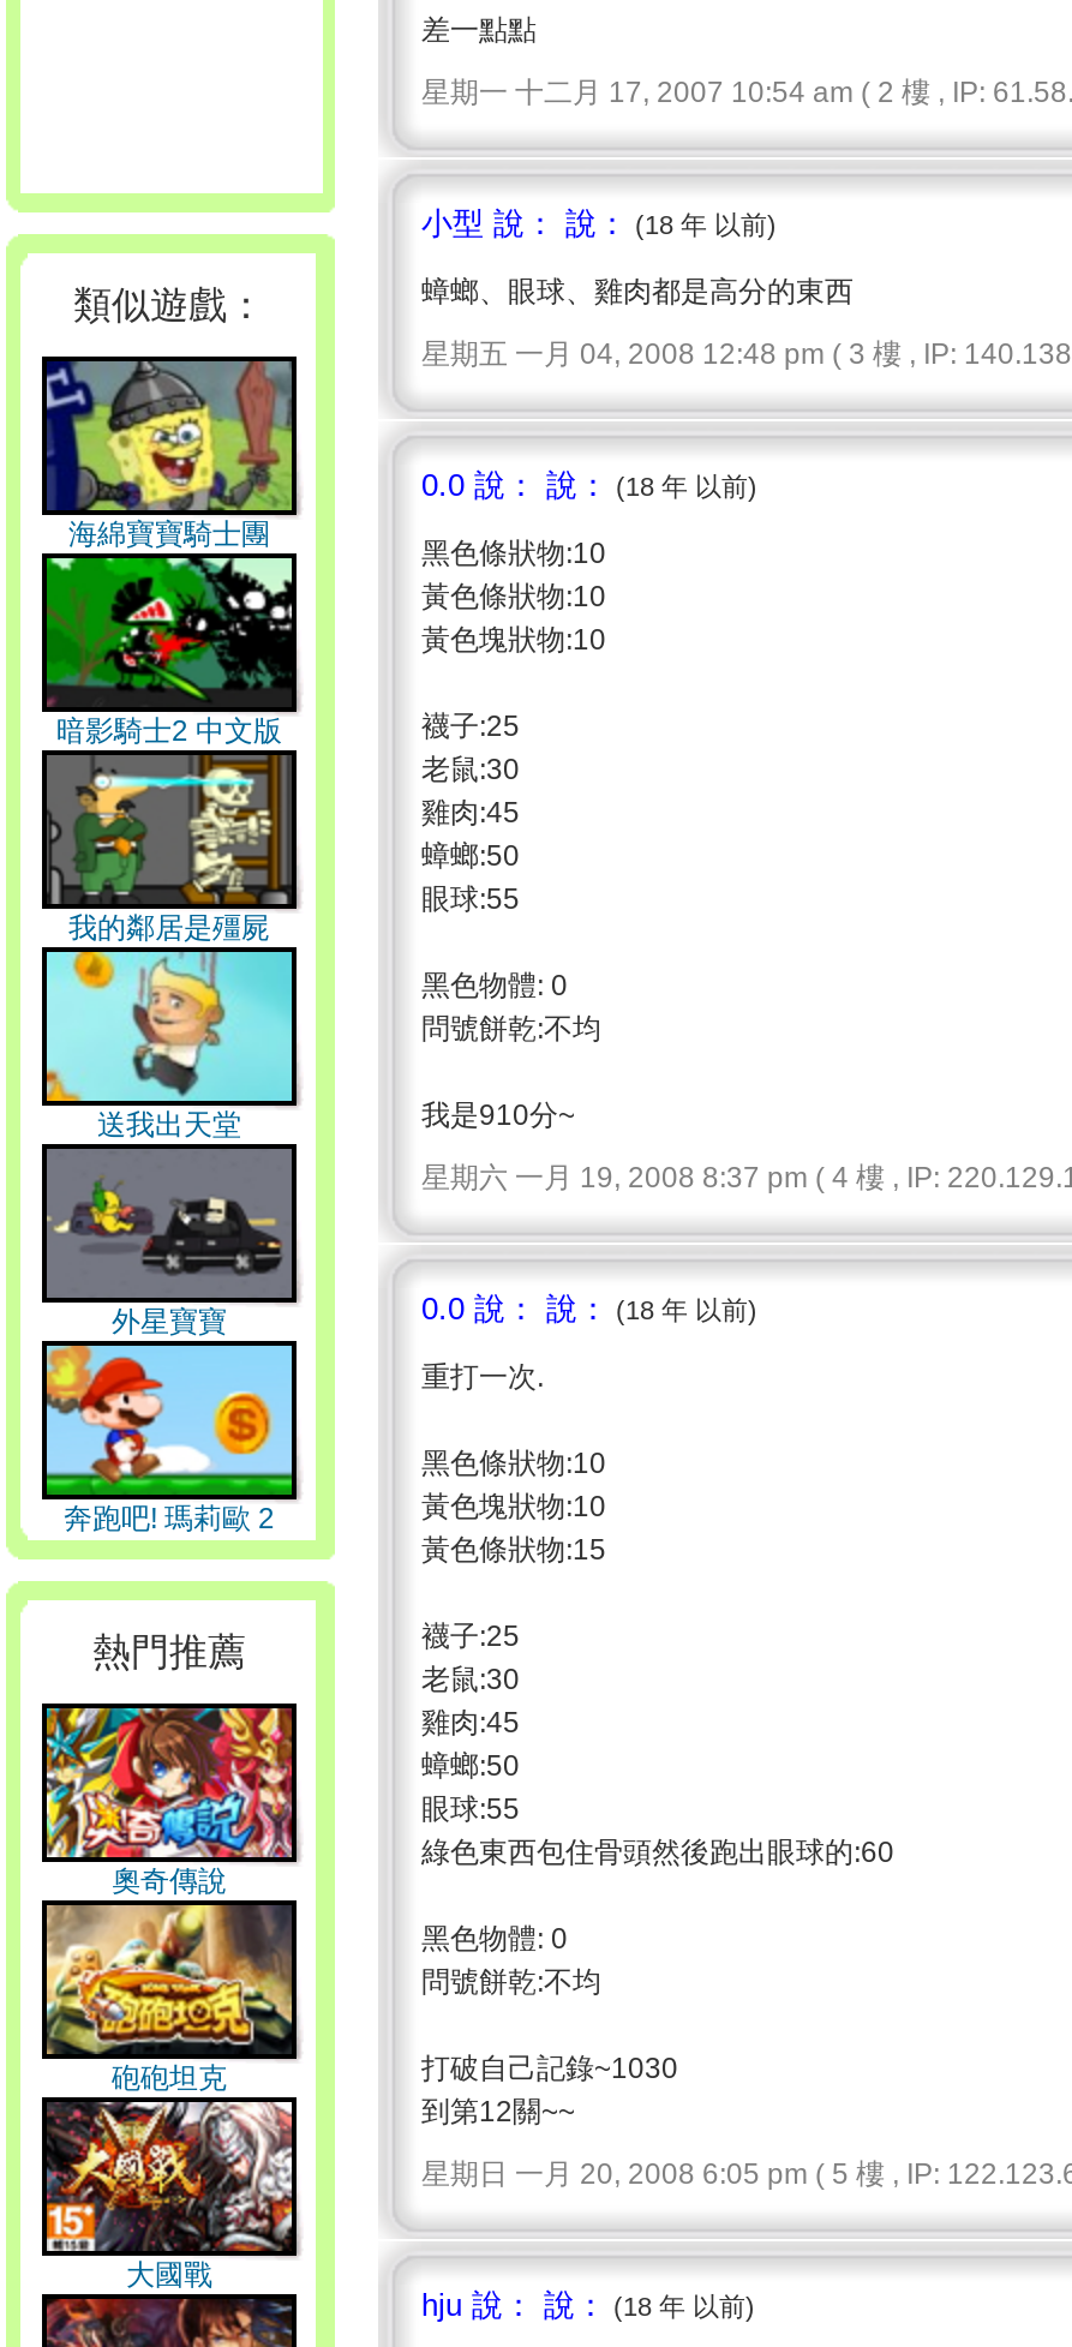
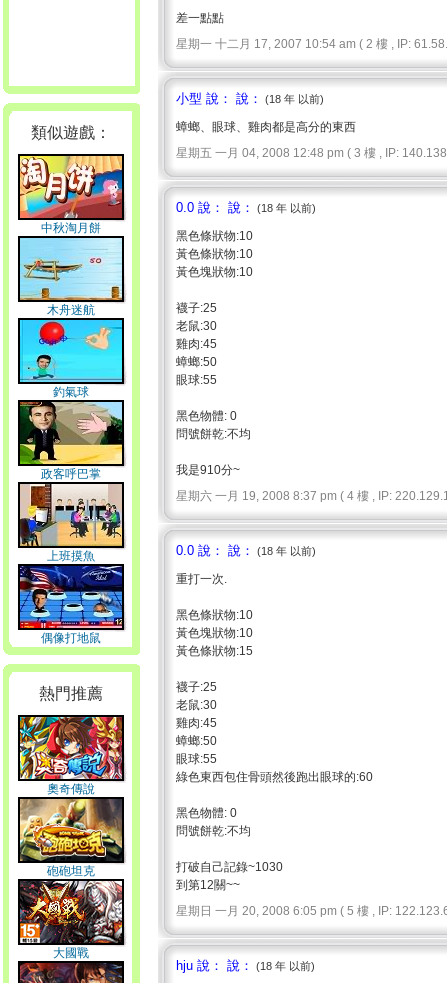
[44,359,294,551] [image] | 海綿寶寶騎士團 -> [19,155,123,235] [image] | 中秋淘月餅
[44,570,294,748] [image] | 暗影騎士2 中文版 -> [20,243,122,317] [image] | 木舟迷航
[44,767,294,945] [image] | 我的鄰居是殭屍 -> [19,325,123,399] [image] | 釣氣球
[44,964,294,1142] [image] | 送我出天堂 -> [19,407,123,481] [image] | 政客呼巴掌
[44,1151,294,1339] [image] | 外星寶寶 -> [19,484,122,563] [image] | 上班摸魚
[44,1343,294,1535] [image] | 奔跑吧! 瑪莉歐 2 -> [19,565,123,645] [image] | 偶像打地鼠

